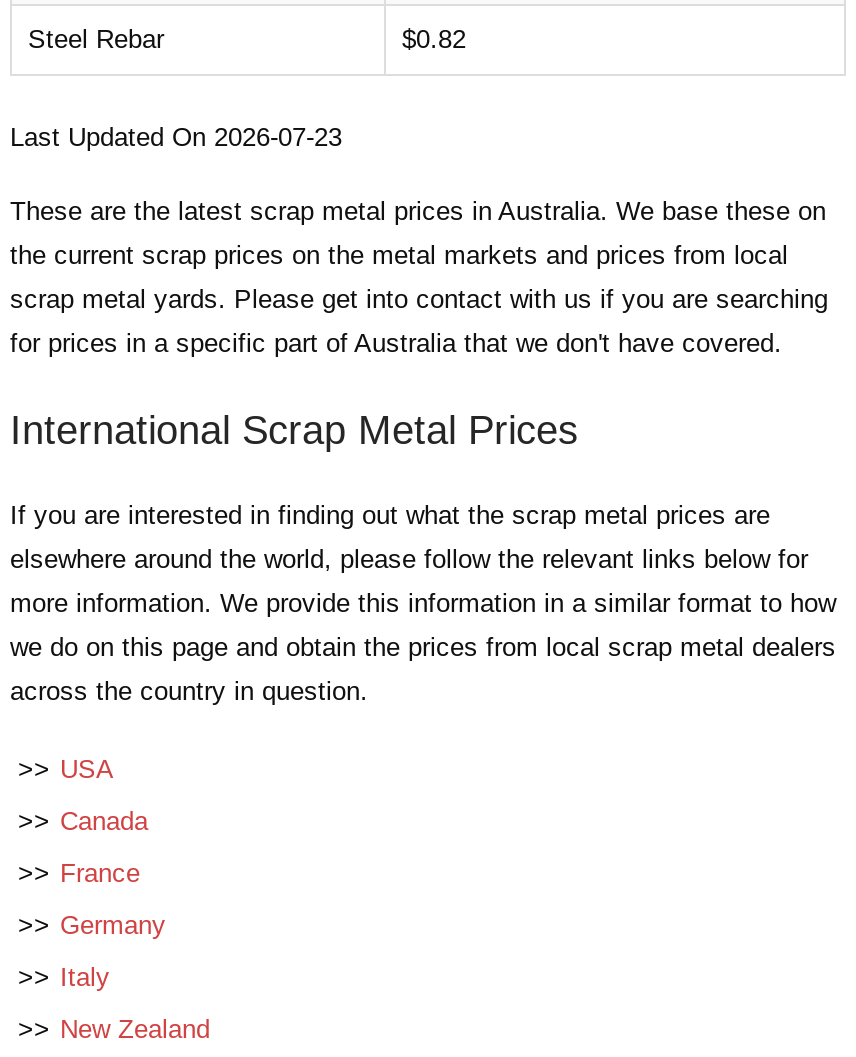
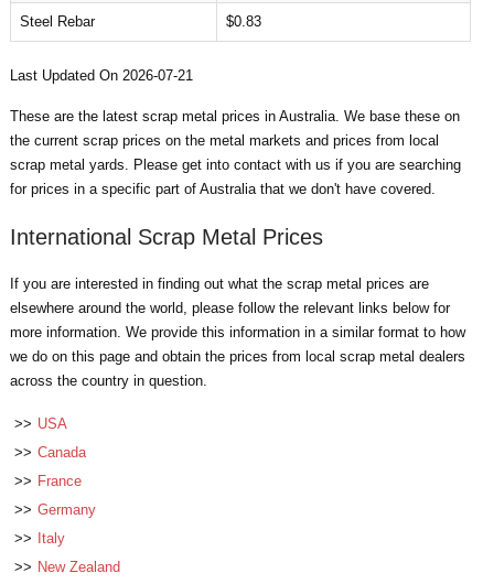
[402,24,466,54] $0.82 -> [226,13,261,30] $0.83
[10,122,342,152] Last Updated On 2026-07-23 -> [10,67,193,84] Last Updated On 2026-07-21

